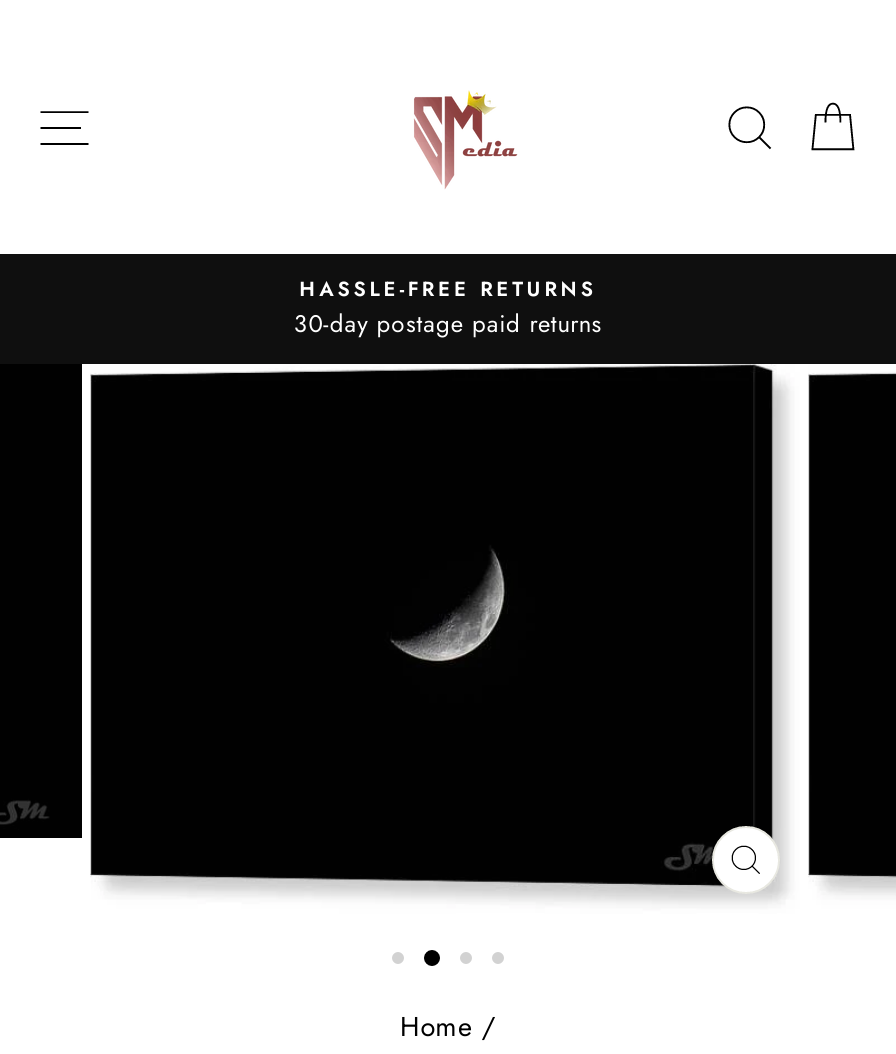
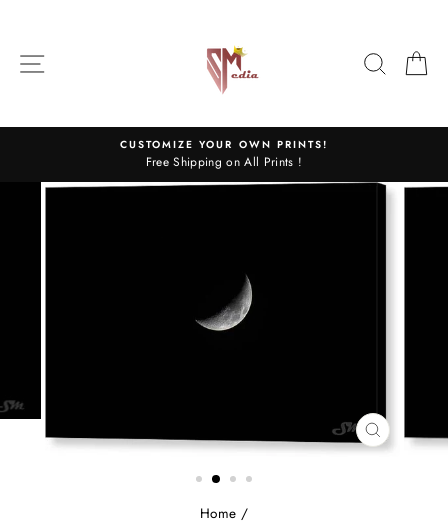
[294,274,602,342] HASSLE-FREE RETURNS | 30-day postage paid returns -> [120,137,328,171] CUSTOMIZE YOUR OWN PRINTS! | Free Shipping on All Prints !

